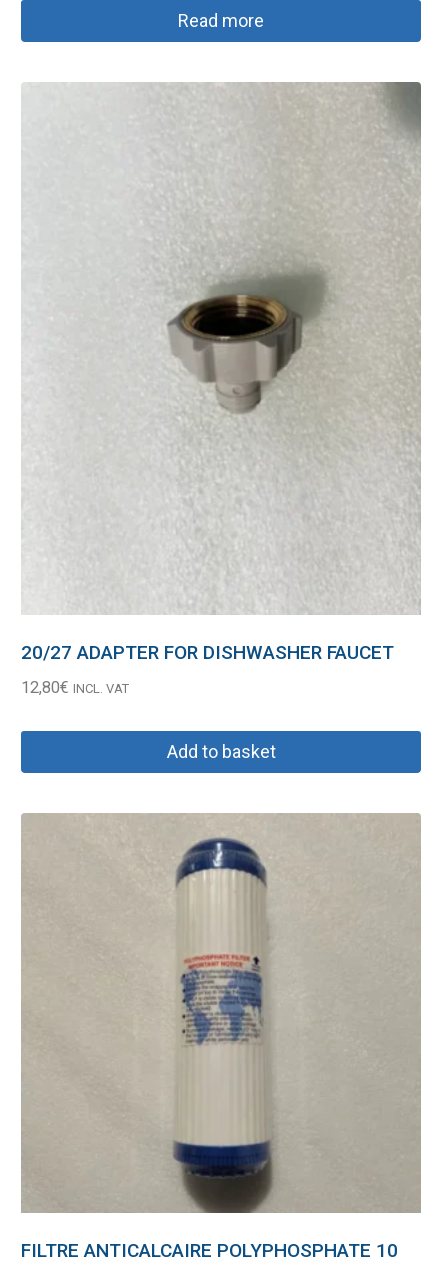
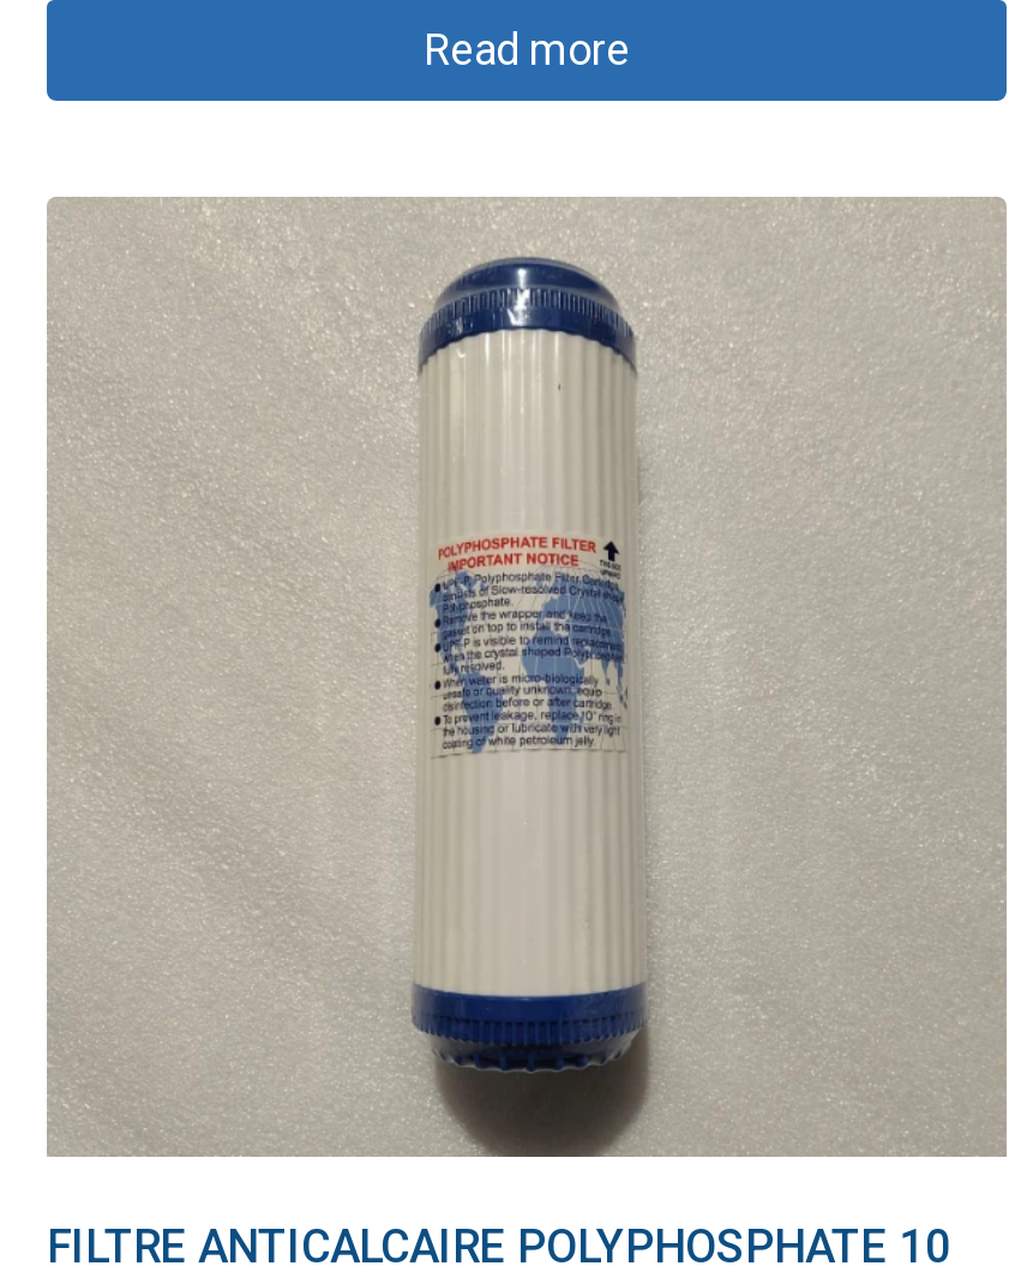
[21,82,421,762] [image] | 20/27 ADAPTER FOR DISHWASHER FAUCET | 12,80€ INCL. VAT | Add to basket -> none

